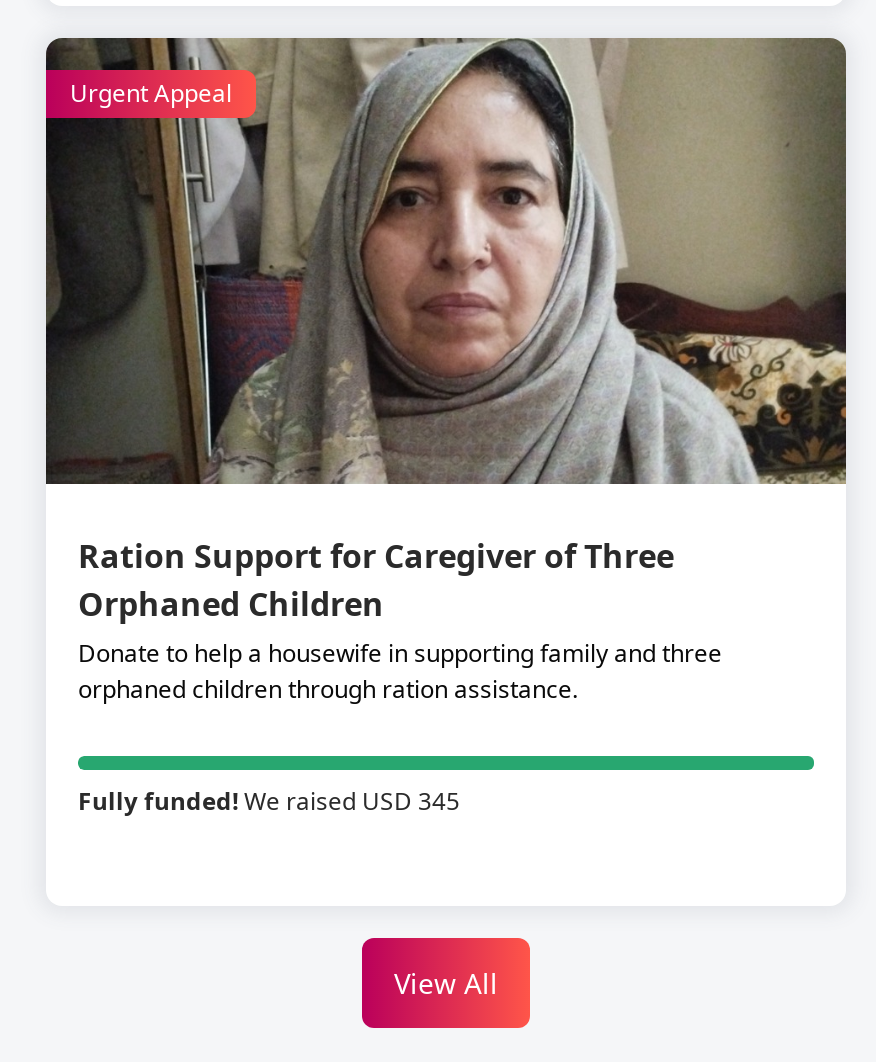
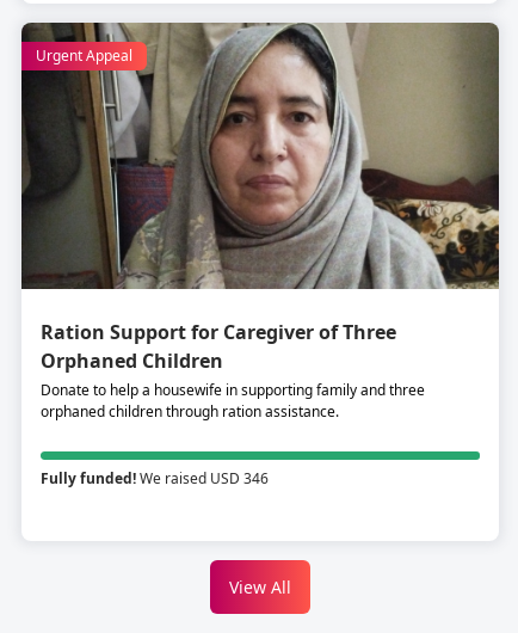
[78,785,460,819] Fully funded! We raised USD 345 -> [41,469,269,489] Fully funded! We raised USD 346

